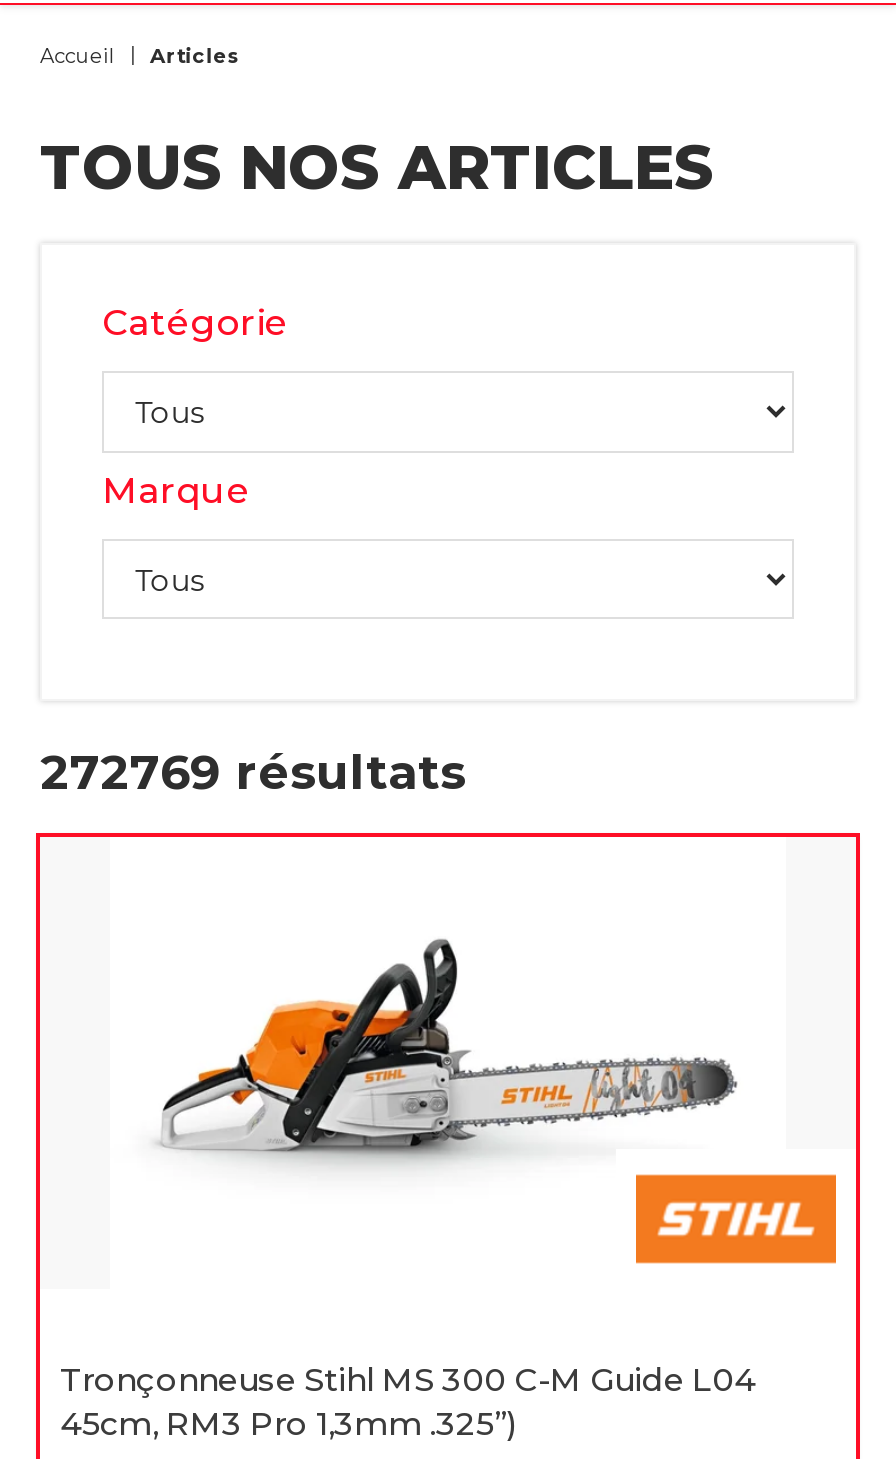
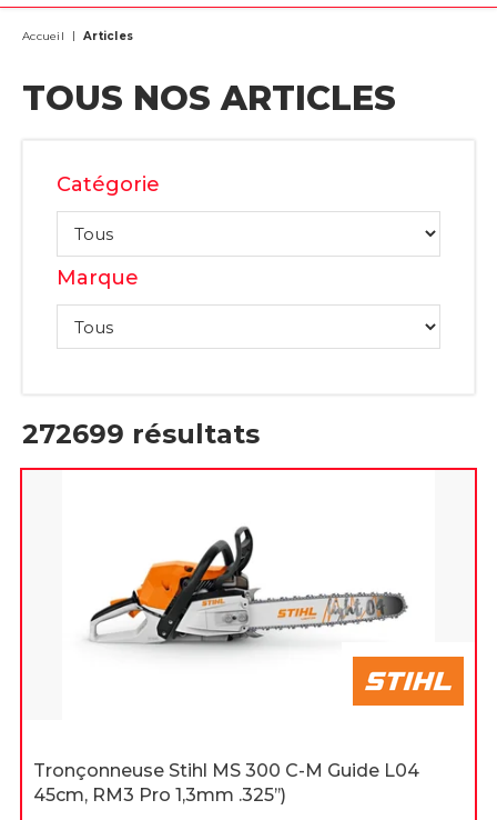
[40,744,466,802] 272769 résultats -> [22,418,260,450] 272699 résultats

